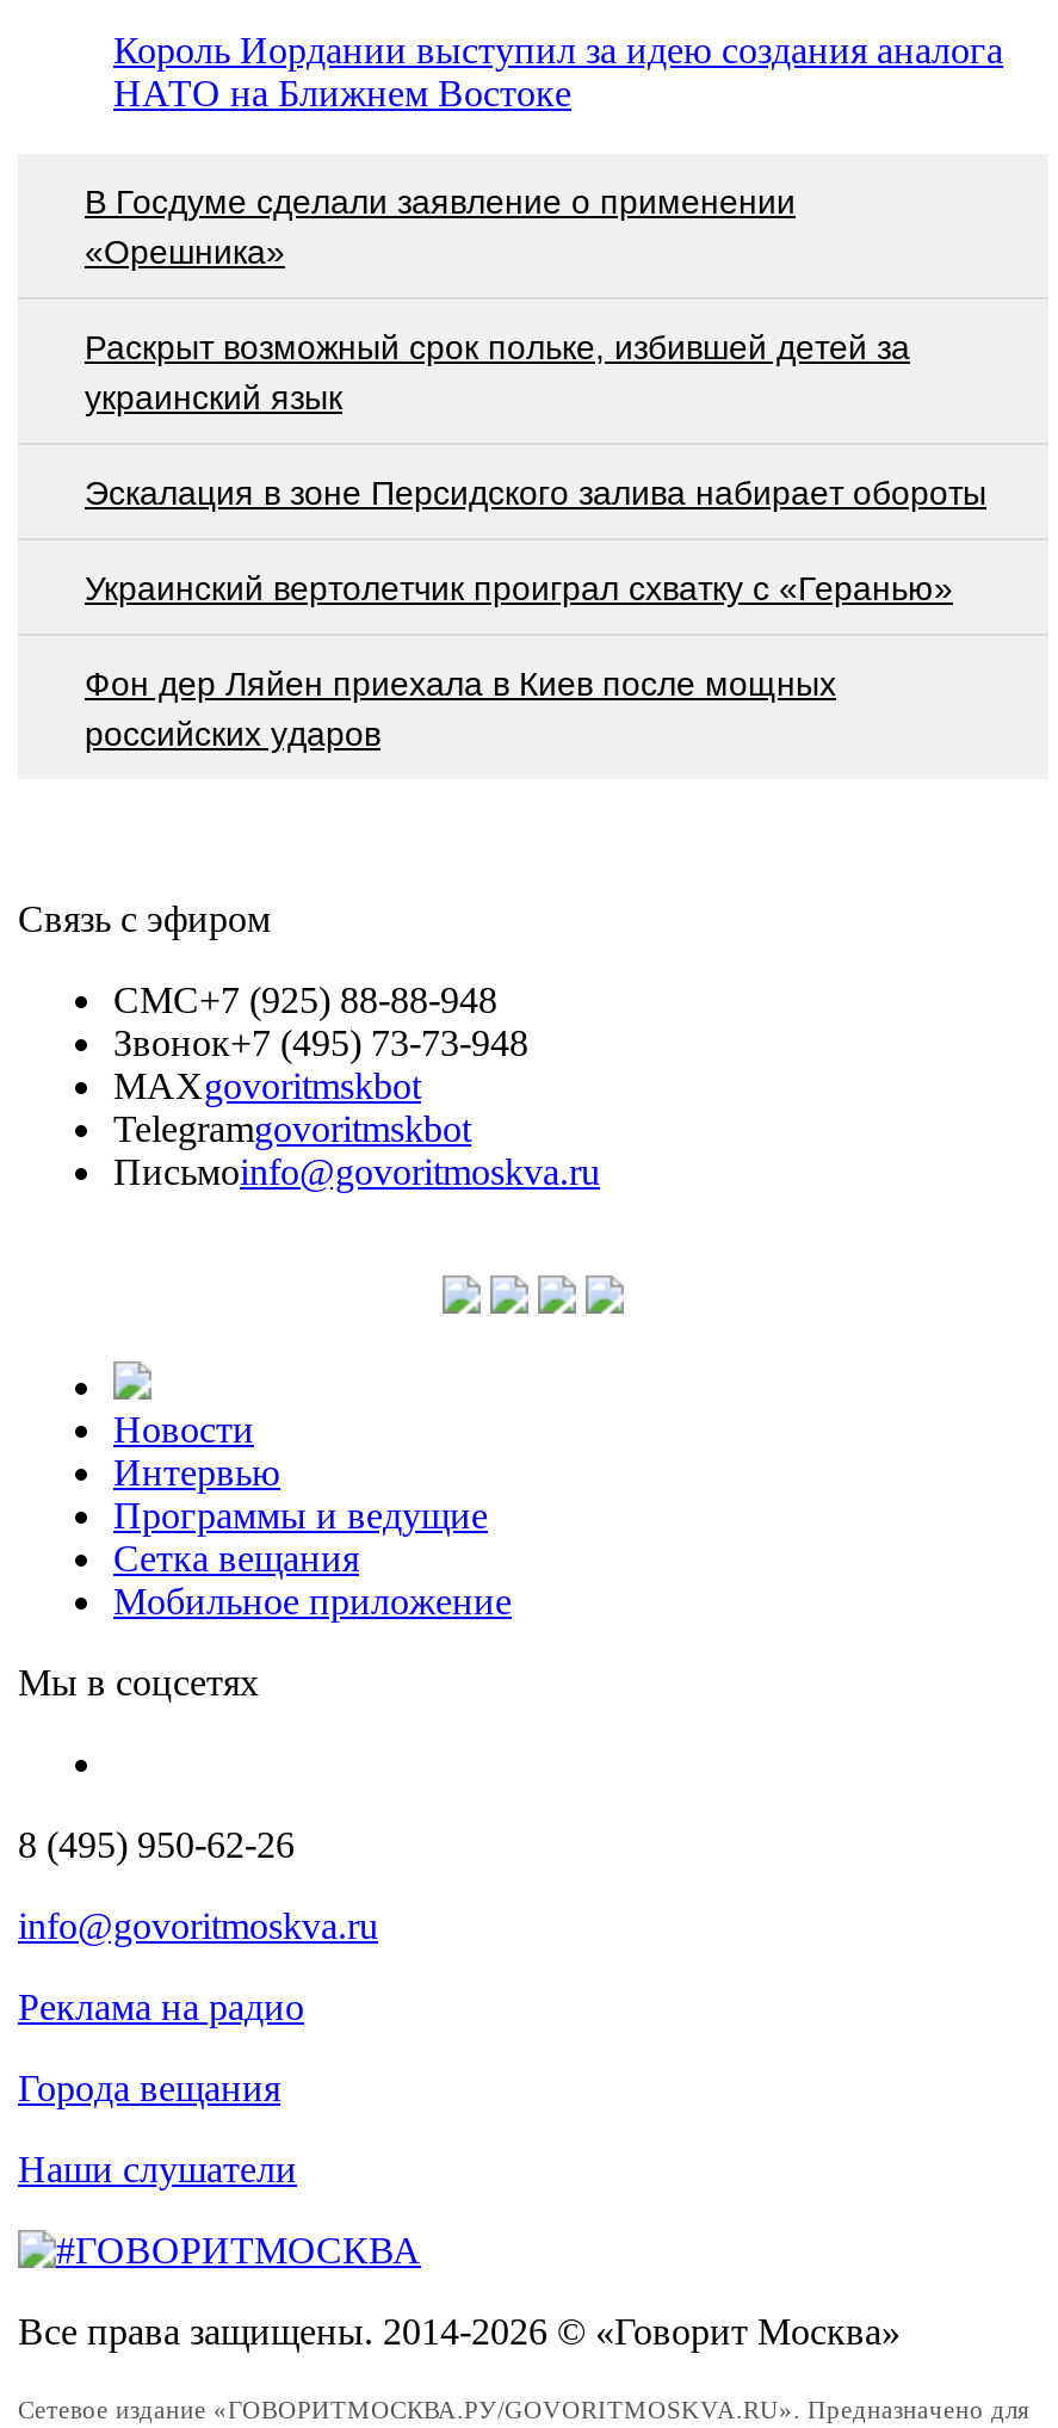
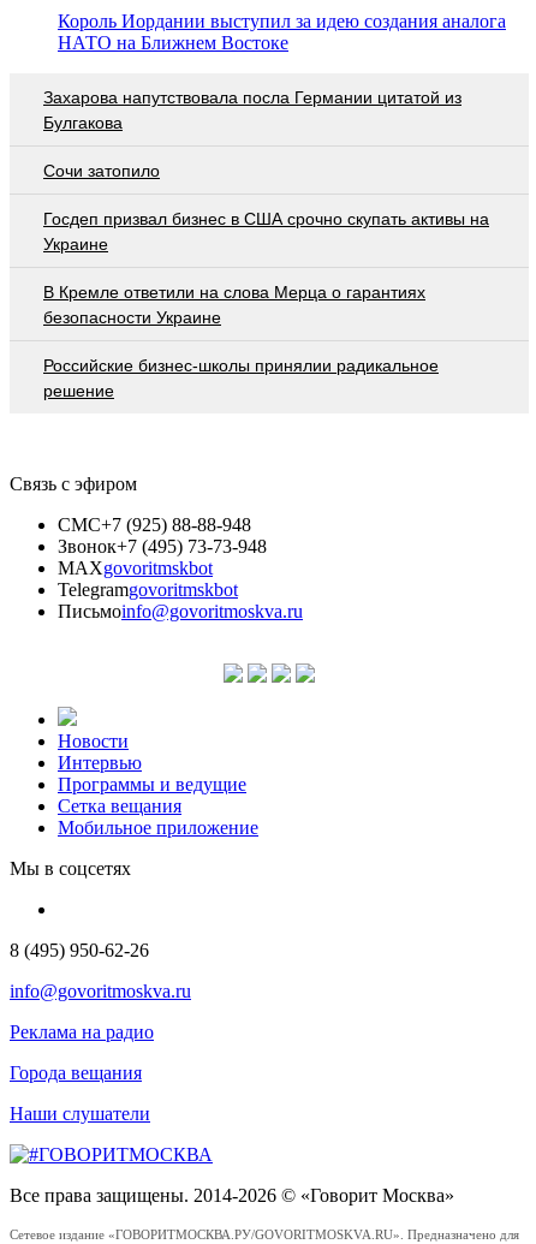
[85,182,796,270] В Госдуме сделали заявление о применении | «Орешника» -> [43,87,461,132] Захарова напутствовала посла Германии цитатой из | Булгакова
[85,327,910,415] Раскрыт возможный срок польке, избившей детей за | украинский язык -> [43,161,160,180] Сочи затопило
[85,473,986,511] Эскалация в зоне Персидского залива набирает обороты -> [43,209,489,253] Госдеп призвал бизнес в США срочно скупать активы на | Украине
[85,568,953,606] Украинский вертолетчик проиграл схватку с «Геранью» -> [43,282,425,326] В Кремле ответили на слова Мерца о гарантиях | безопасности Украине
[85,664,836,752] Фон дер Ляйен приехала в Киев после мощных | российских ударов -> [43,355,439,400] Российские бизнес-школы принялии радикальное | решение

